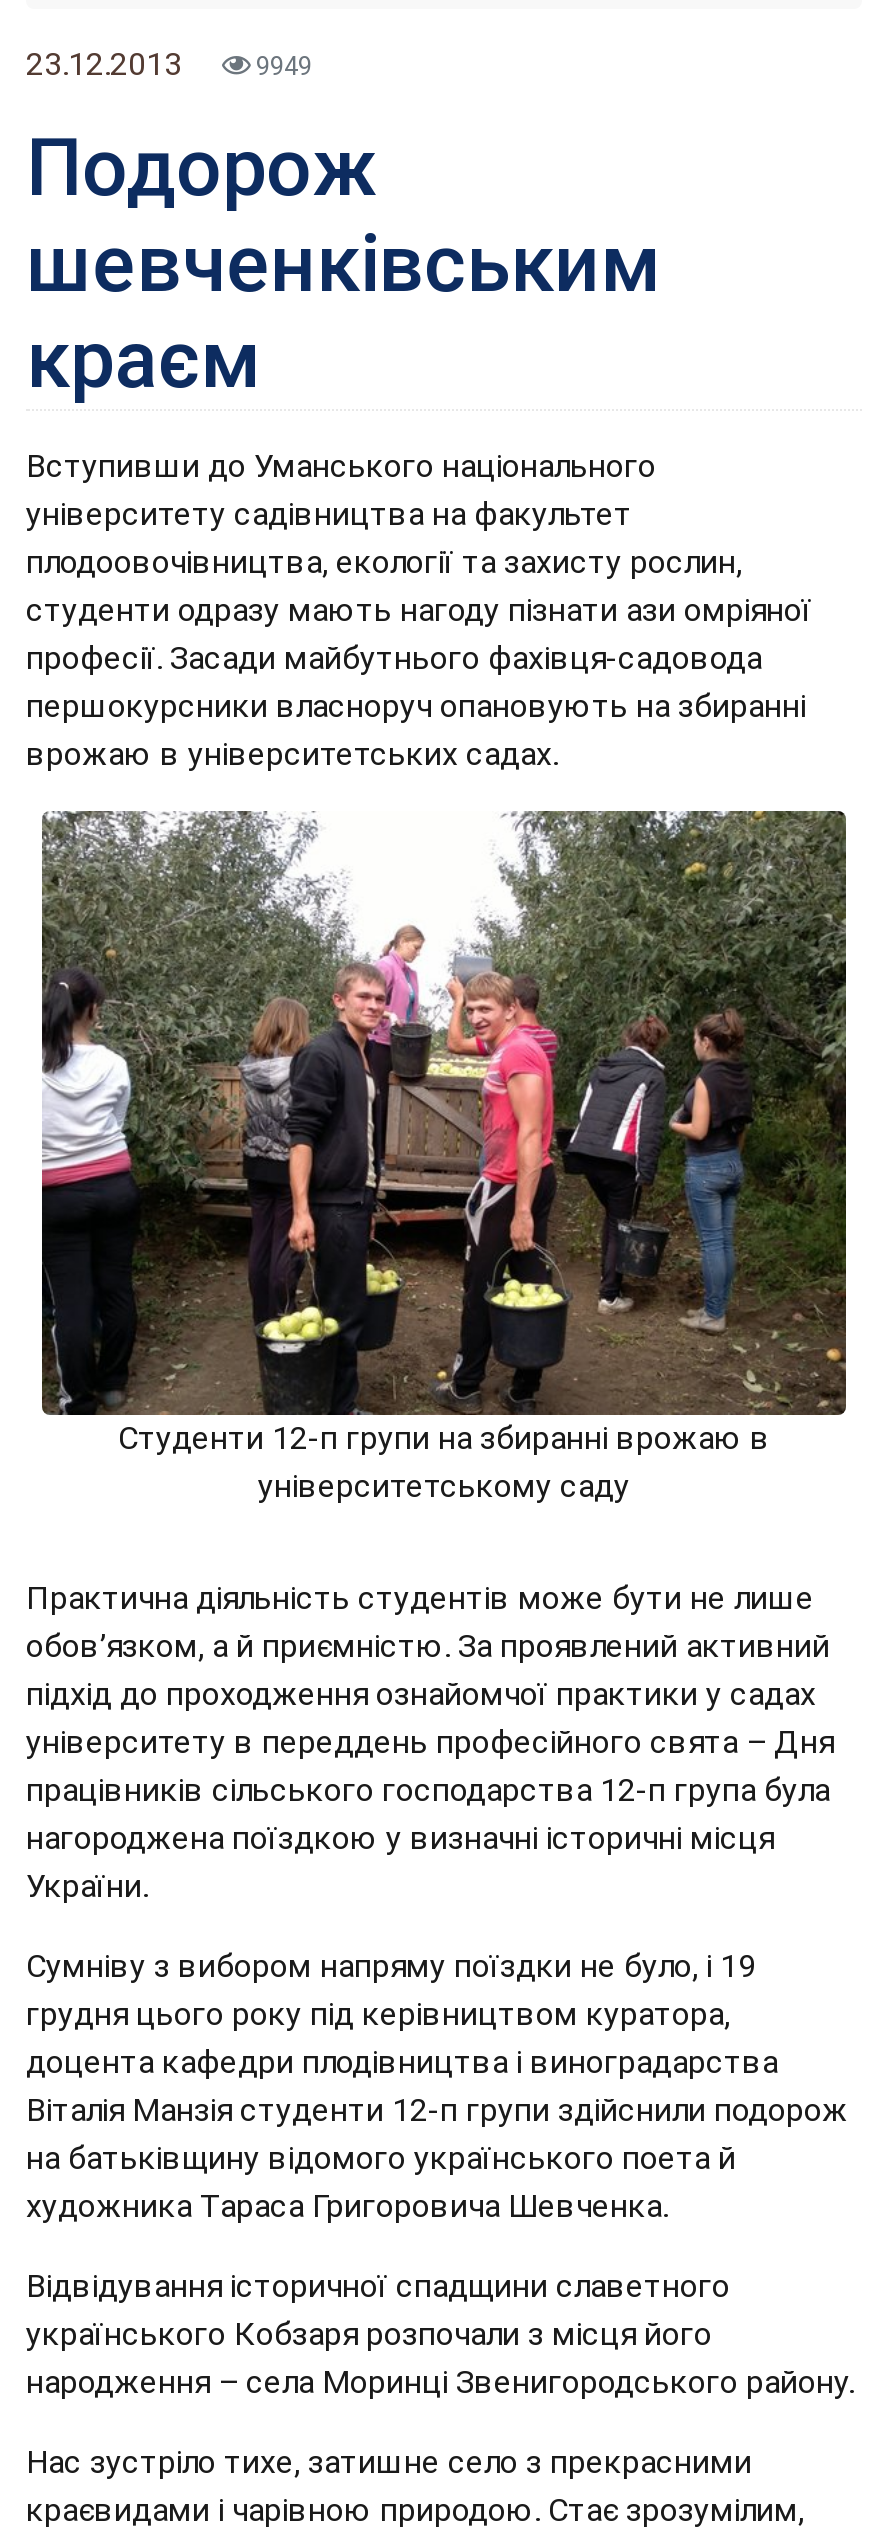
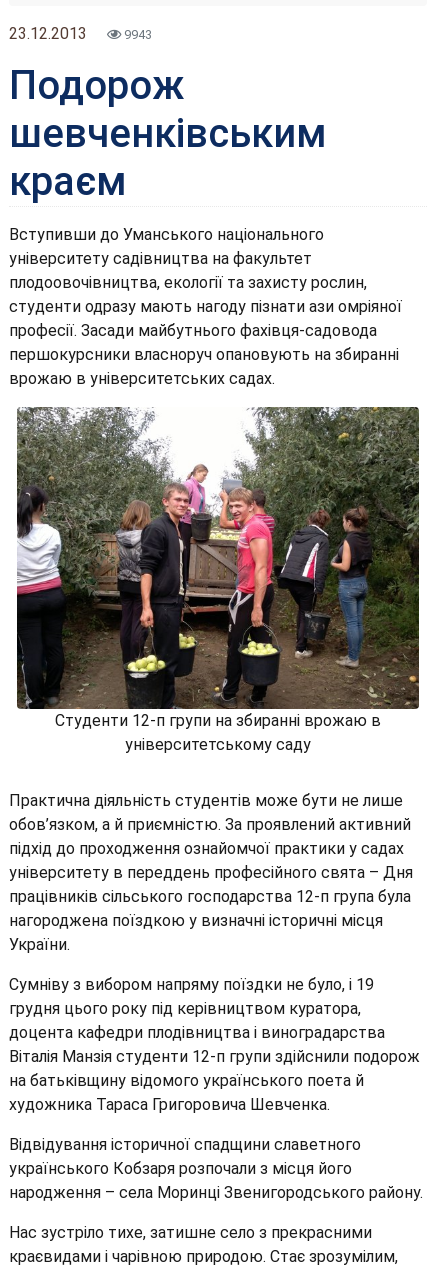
[26,45,312,83] 23.12.2013 9949 -> [9,24,152,43] 23.12.2013 9943

